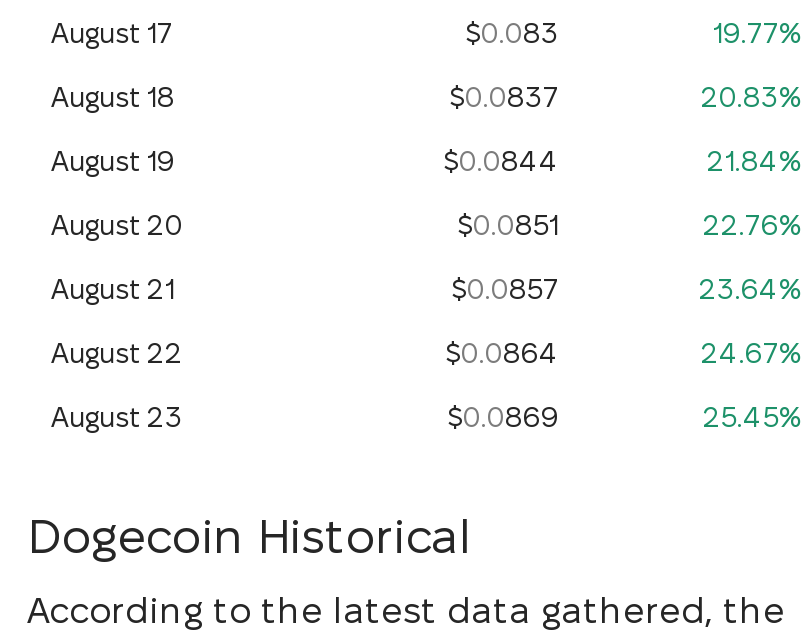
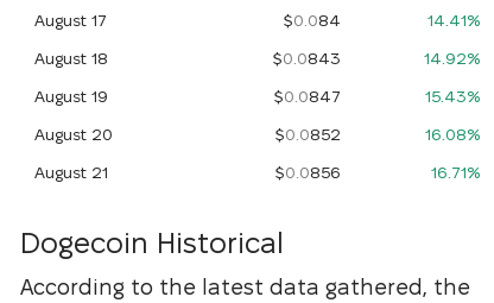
[465,16,559,48] $0.083 -> [284,10,341,29] $0.084
[713,16,803,48] 19.77% -> [427,10,481,29] 14.41%
[449,80,559,112] $0.0837 -> [273,48,341,67] $0.0843
[701,80,803,112] 20.83% -> [424,48,481,67] 14.92%
[443,144,559,176] $0.0844 -> [274,86,341,105] $0.0847
[707,144,803,176] 21.84% -> [425,86,481,105] 15.43%
[457,208,559,240] $0.0851 -> [275,124,341,143] $0.0852
[703,208,803,240] 22.76% -> [425,124,481,143] 16.08%
[51,272,803,432] $0.0857 | 23.64% | August 22 | $0.0864 | 24.67% | August 23 | $0.0869 | 25.45% -> [275,162,481,181] $0.0856 | 16.71%

